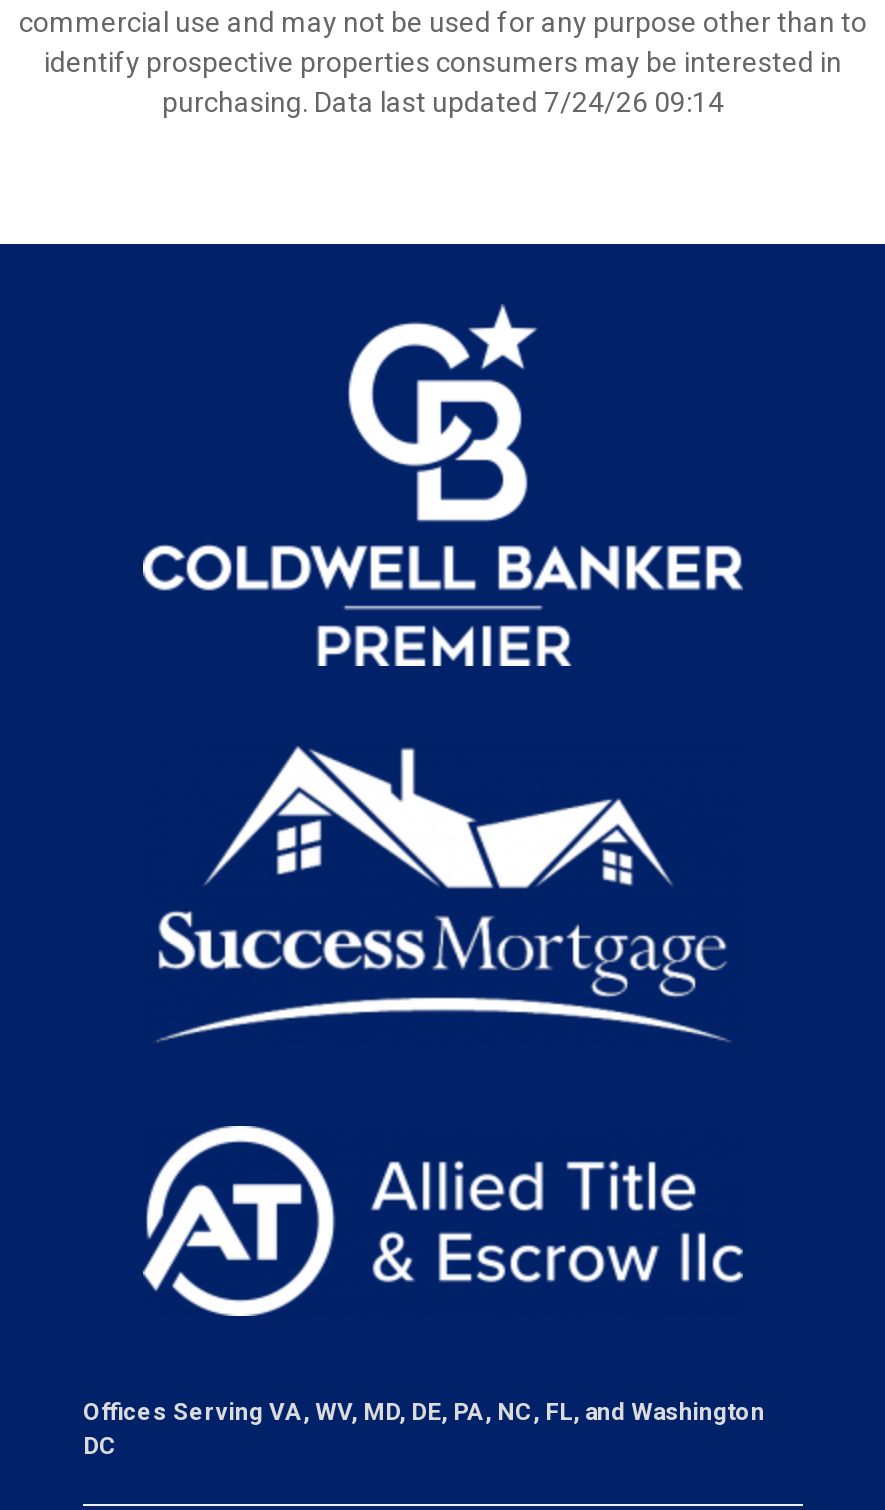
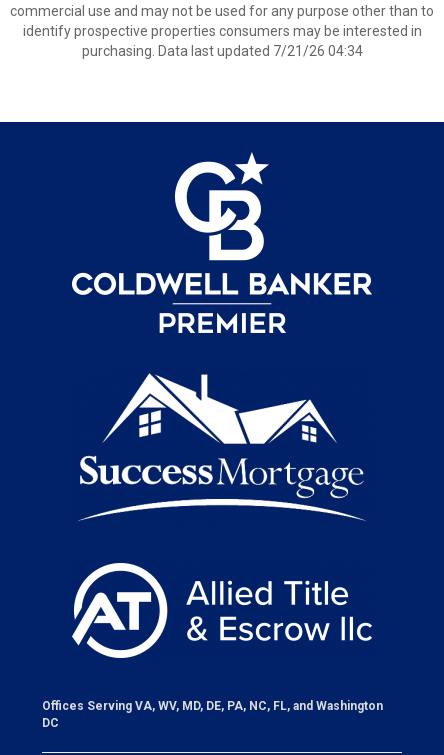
[162,86,724,118] purchasing. Data last updated 7/24/26 09:14 -> [81,43,362,59] purchasing. Data last updated 7/21/26 04:34

